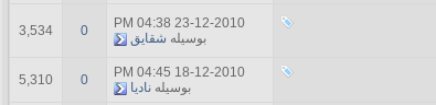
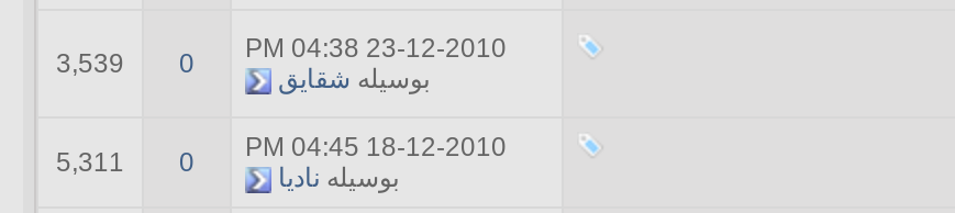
[19,23,88,38] 3,534 0 -> [56,48,195,78] 3,539 0
[19,72,88,87] 5,310 0 -> [56,146,195,177] 5,311 0

